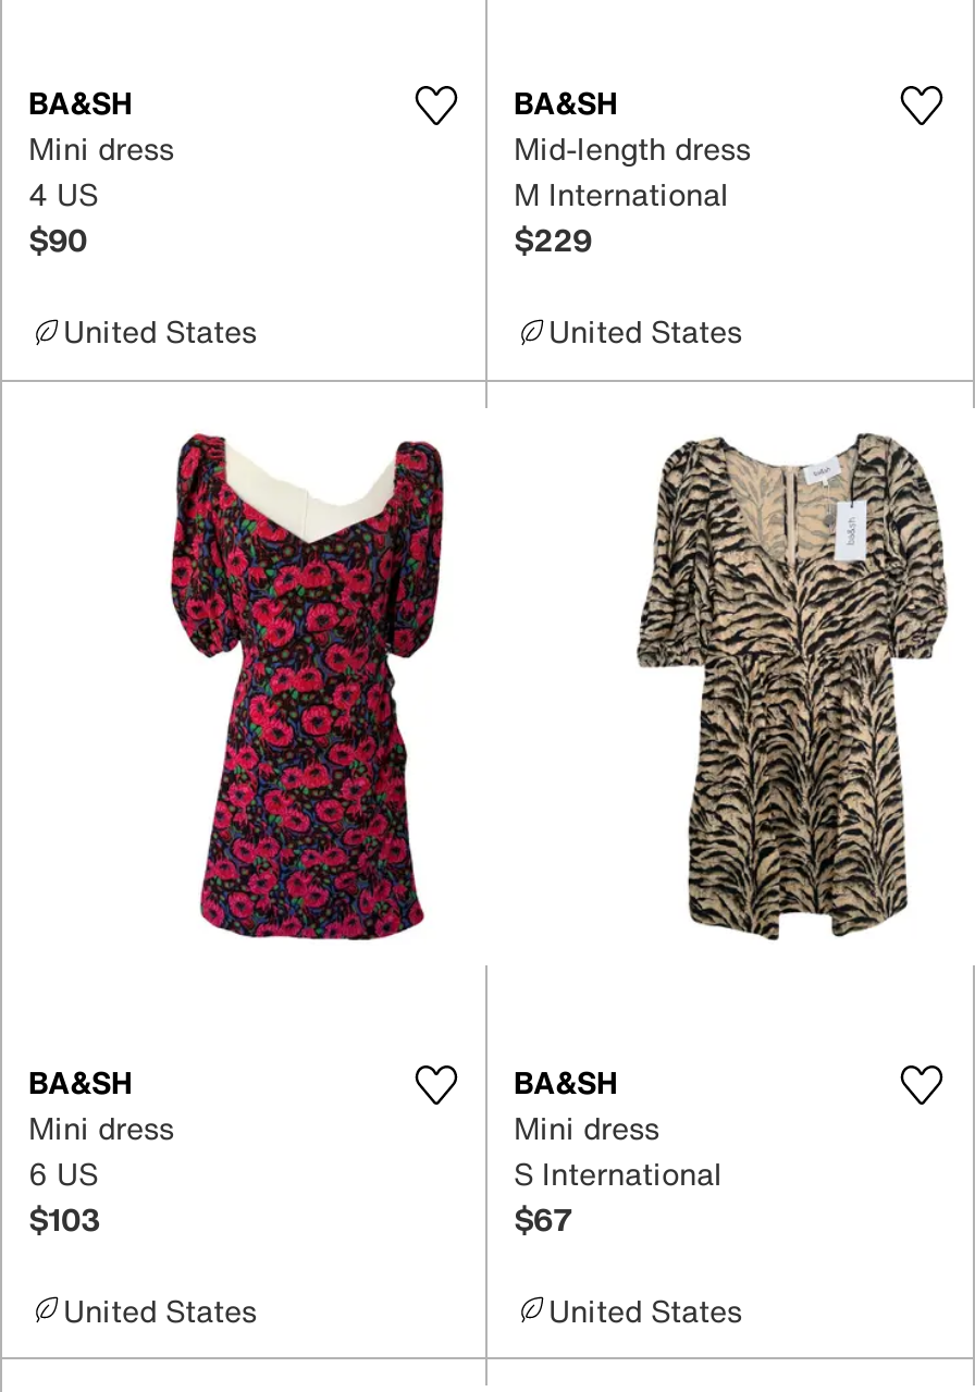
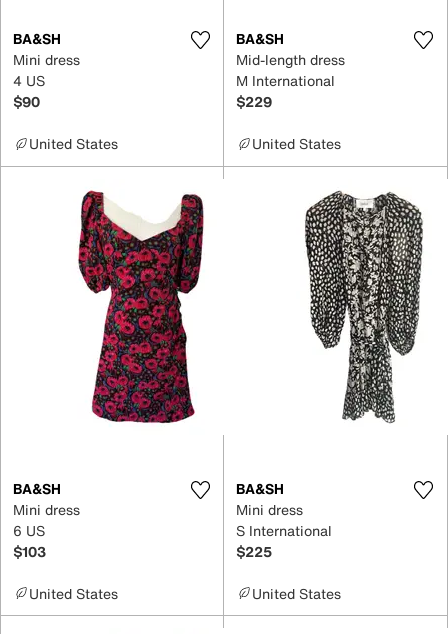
[635,432,949,941] [image] -> [293,190,435,424] [image]
[514,1195,572,1241] $67 -> [236,540,272,561] $225

